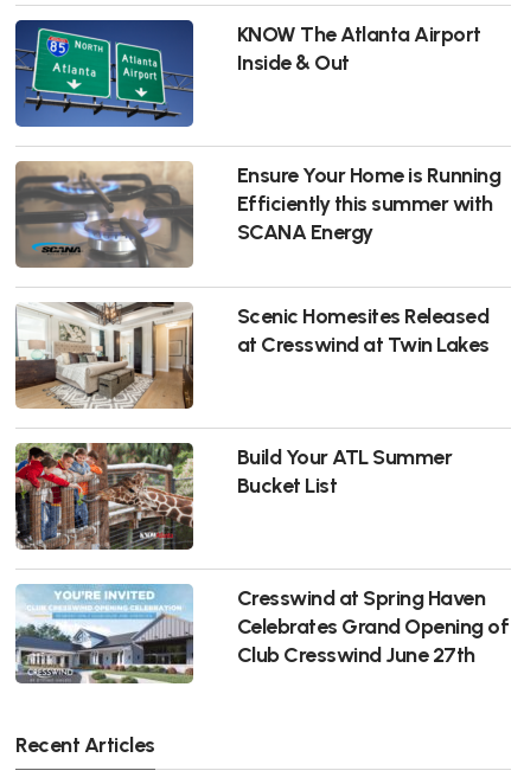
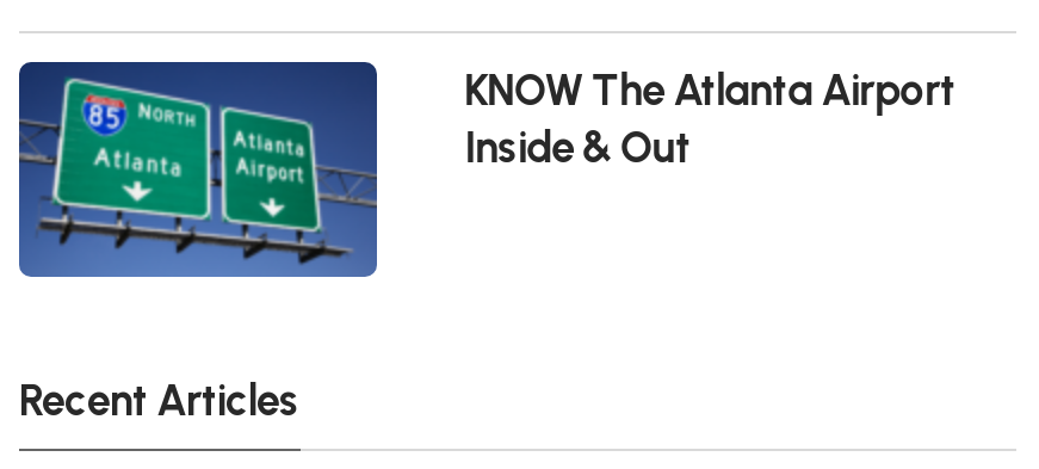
[14,160,501,356] [image] | Ensure Your Home is Running | Efficiently this summer with | SCANA Energy | Scenic Homesites Released | at Cresswind at Twin Lakes -> none
[14,301,194,410] [image] -> none
[14,442,452,551] [image] | Build Your ATL Summer | Bucket List -> none
[15,583,509,685] [image] | Cresswind at Spring Haven | Celebrates Grand Opening of | Club Cresswind June 27th -> none

